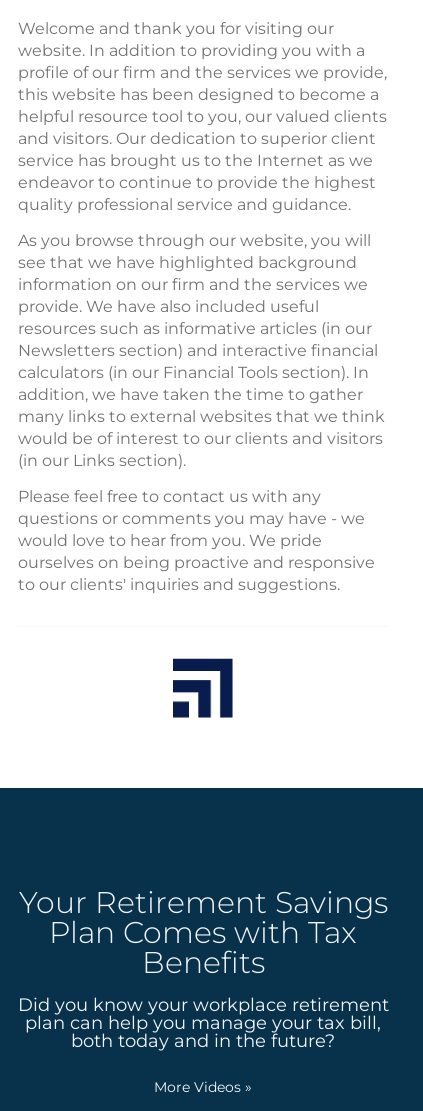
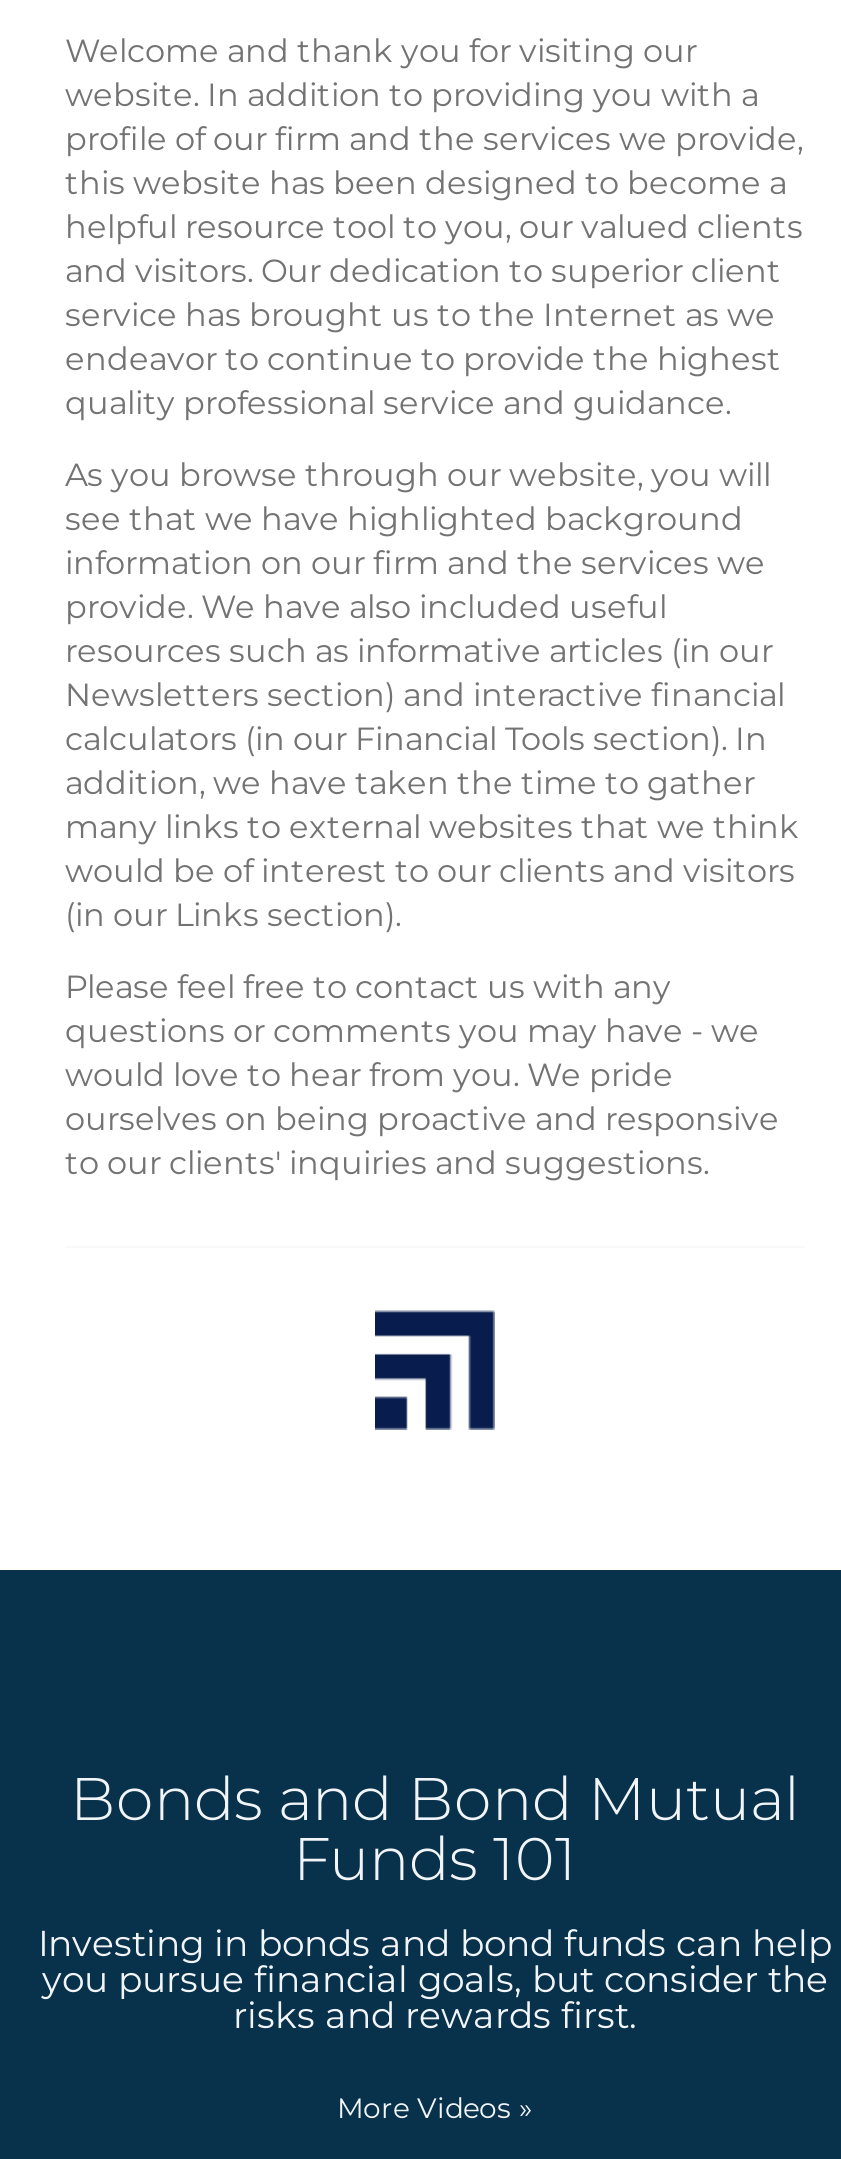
[17,884,388,1052] Your Retirement Savings | Plan Comes with Tax | Benefits | Did you know your workplace retirement | plan can help you manage your tax bill, | both today and in the future? -> [38,1763,832,2039] Bonds and Bond Mutual | Funds 101 | Investing in bonds and bond funds can help | you pursue financial goals, but consider the | risks and rewards first.

